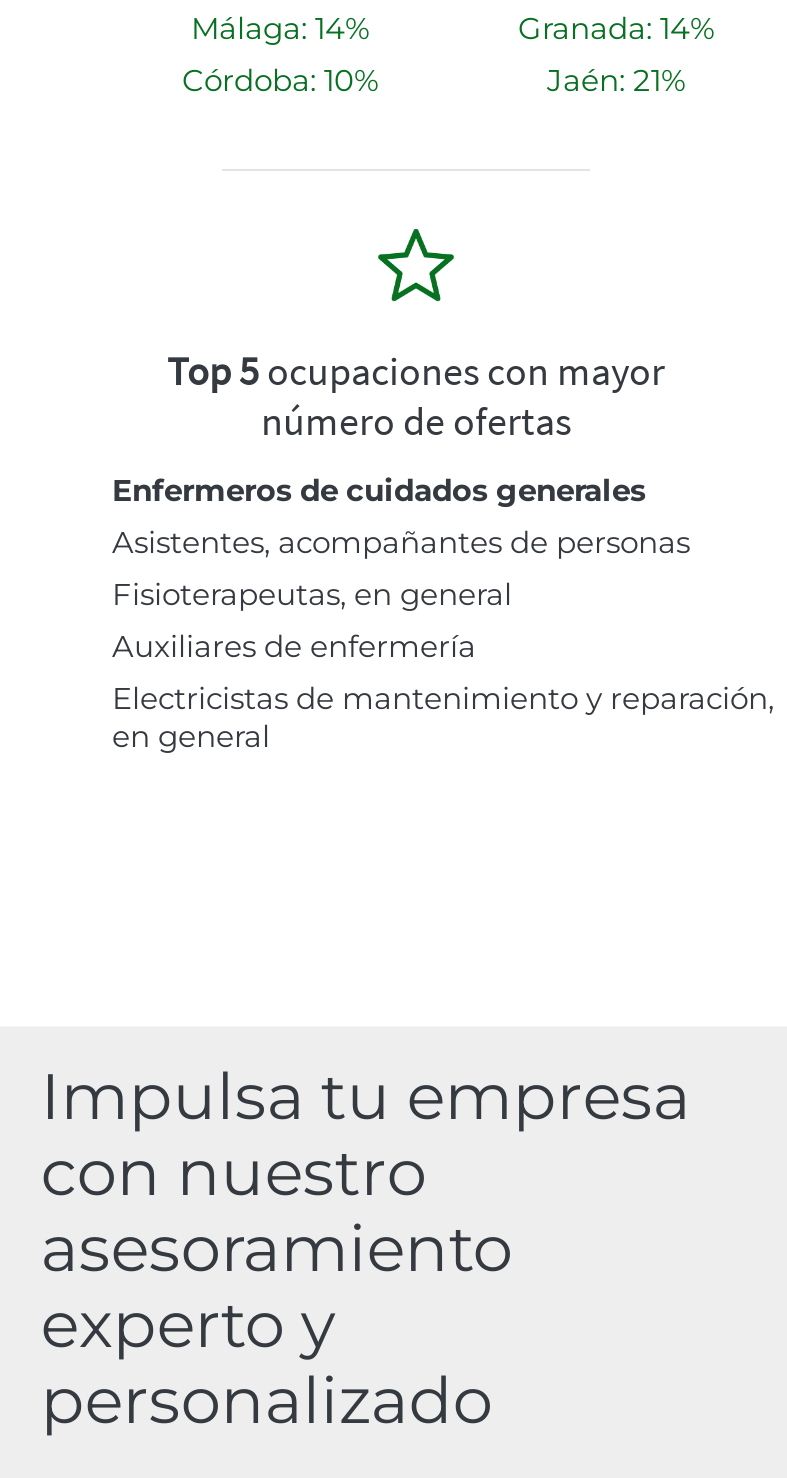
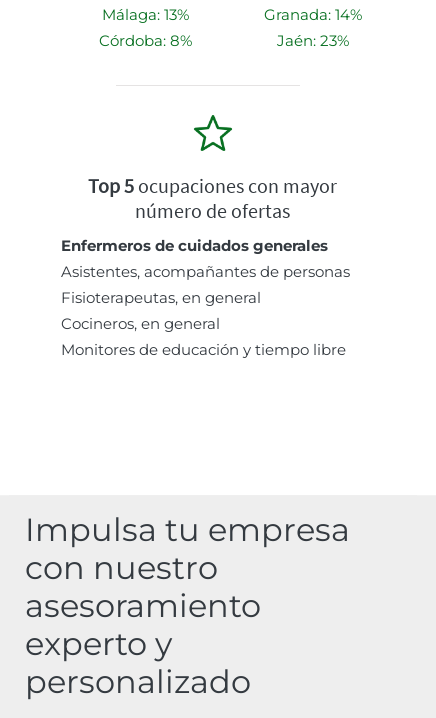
[191,8,369,46] Málaga: 14% -> [101,5,188,24] Málaga: 13%
[182,60,378,98] Córdoba: 10% -> [98,31,191,50] Córdoba: 8%
[547,60,685,98] Jaén: 21% -> [277,31,349,50] Jaén: 23%
[112,626,774,754] Auxiliares de enfermería | Electricistas de mantenimiento y reparación, | en general -> [61,314,346,359] Cocineros, en general | Monitores de educación y tiempo libre

